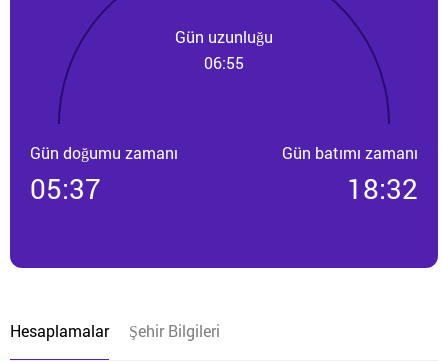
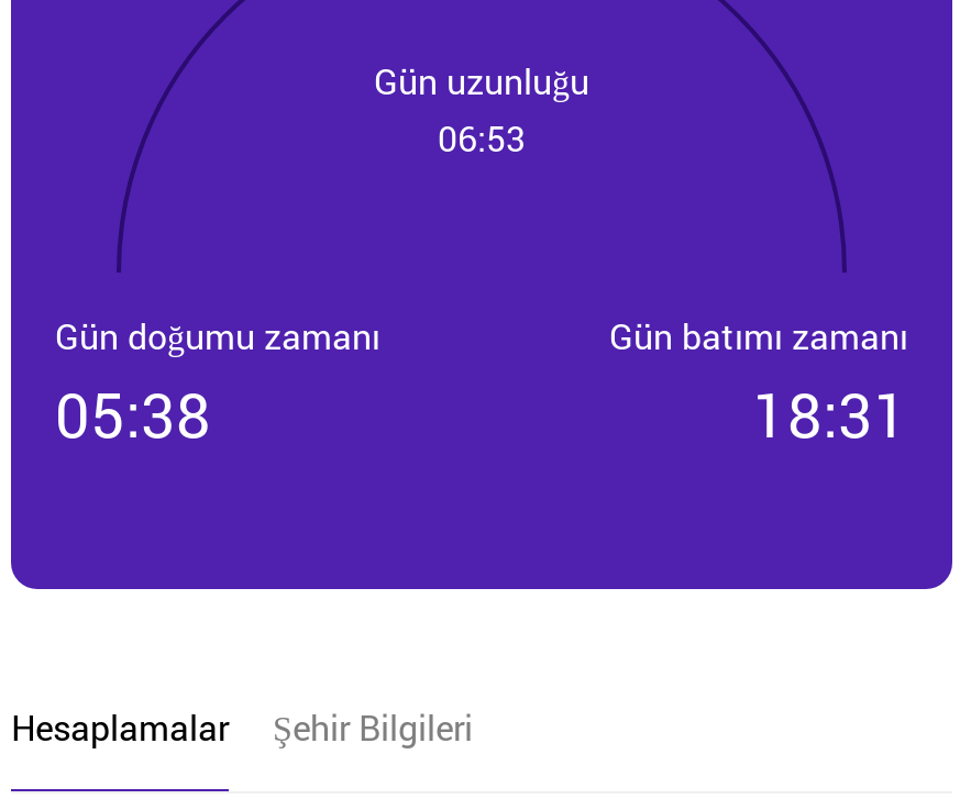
[204,52,244,73] 06:55 -> [438,113,526,160] 06:53
[30,170,101,207] 05:37 -> [55,374,211,455] 05:38
[347,170,418,207] 18:32 -> [752,374,908,455] 18:31

